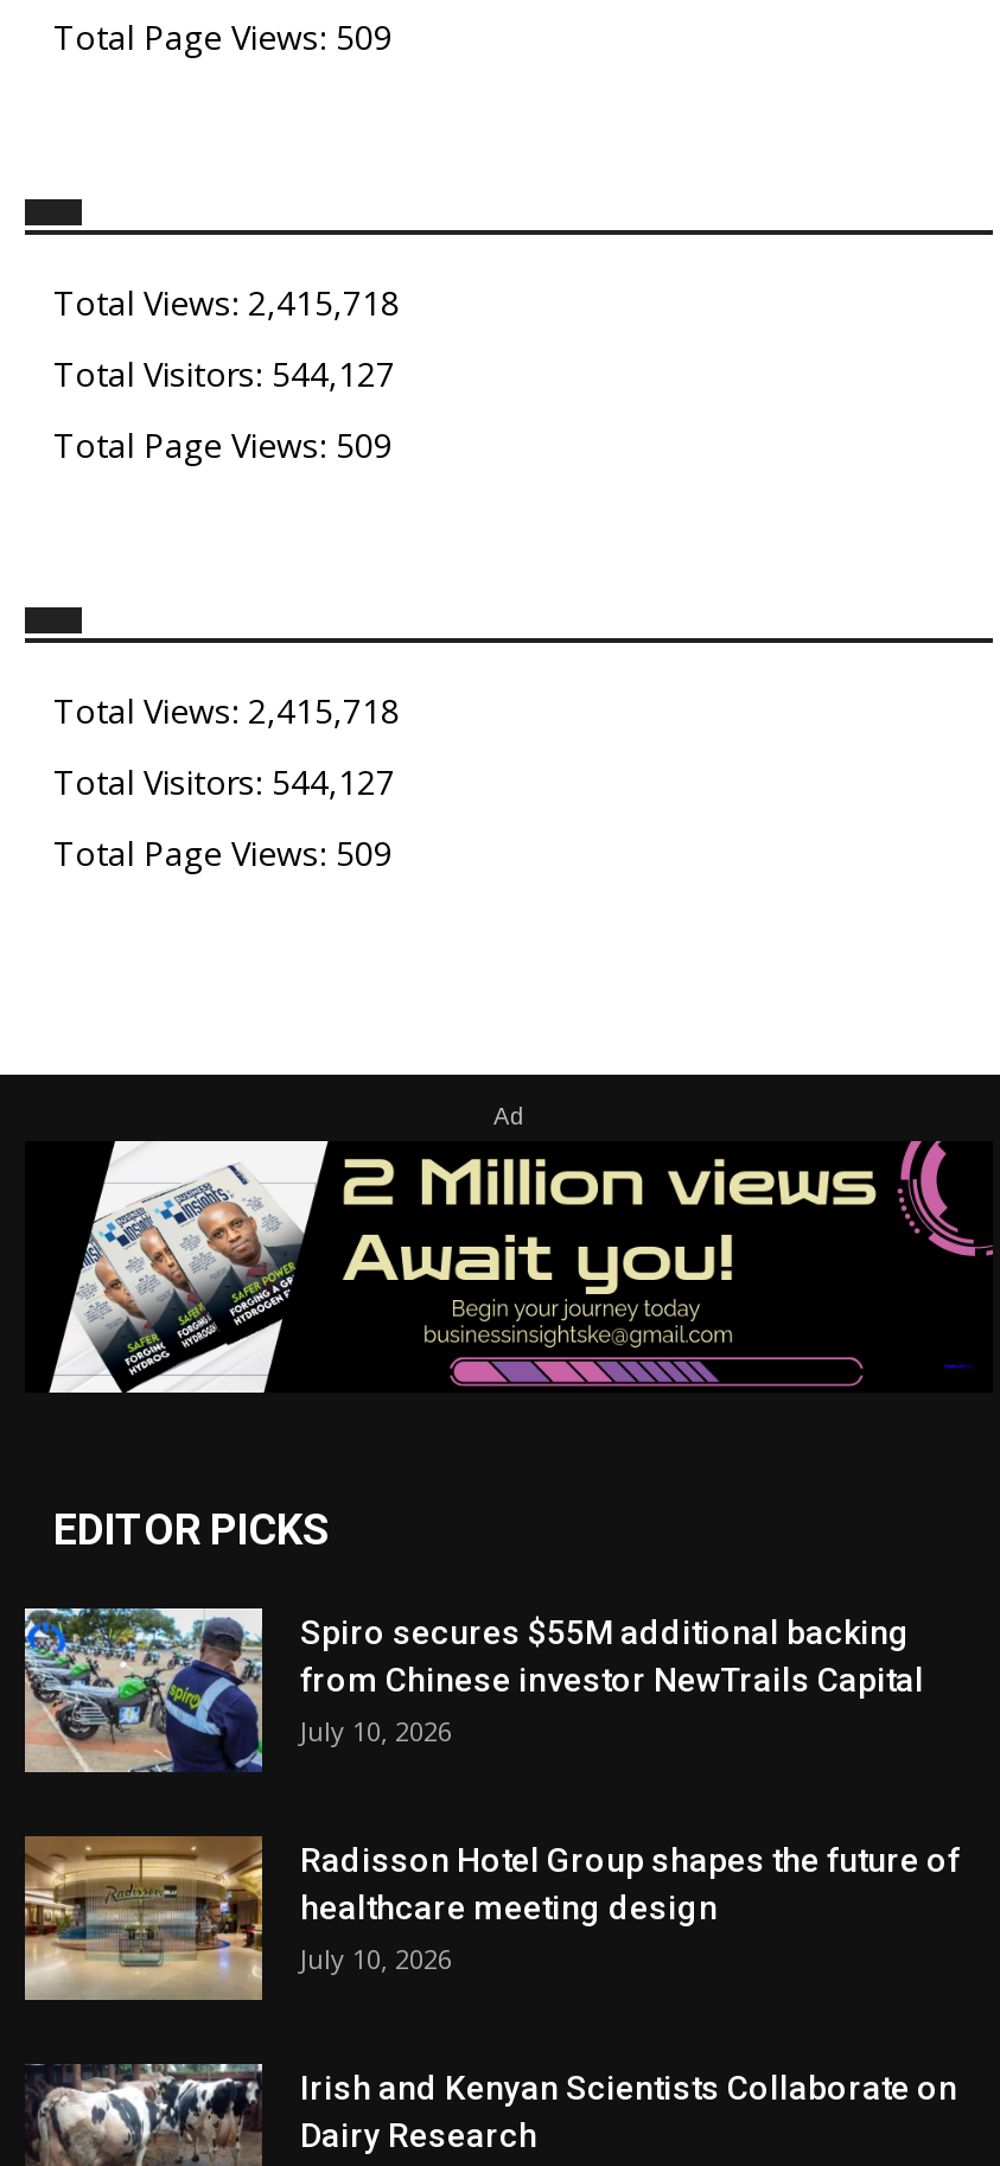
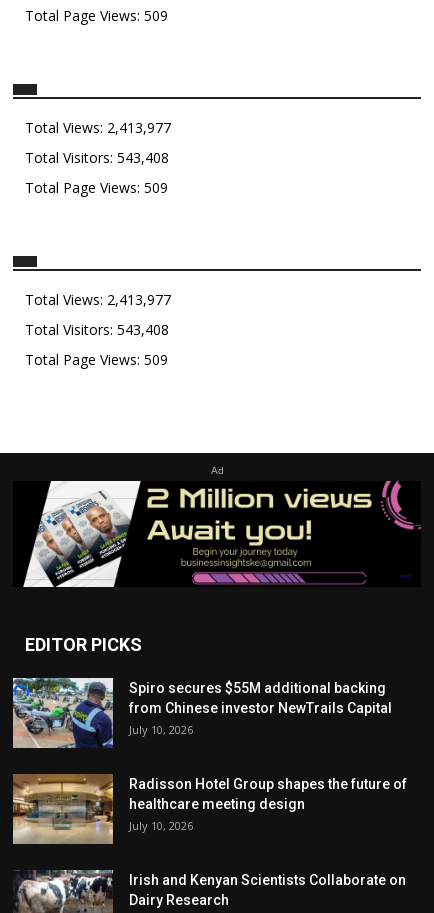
[53,281,400,326] Total Views: 2,415,718 -> [25,118,171,137] Total Views: 2,413,977
[53,352,395,397] Total Visitors: 544,127 -> [25,148,169,167] Total Visitors: 543,408
[53,689,400,734] Total Views: 2,415,718 -> [25,290,171,309] Total Views: 2,413,977
[53,760,395,805] Total Visitors: 544,127 -> [25,320,169,339] Total Visitors: 543,408

